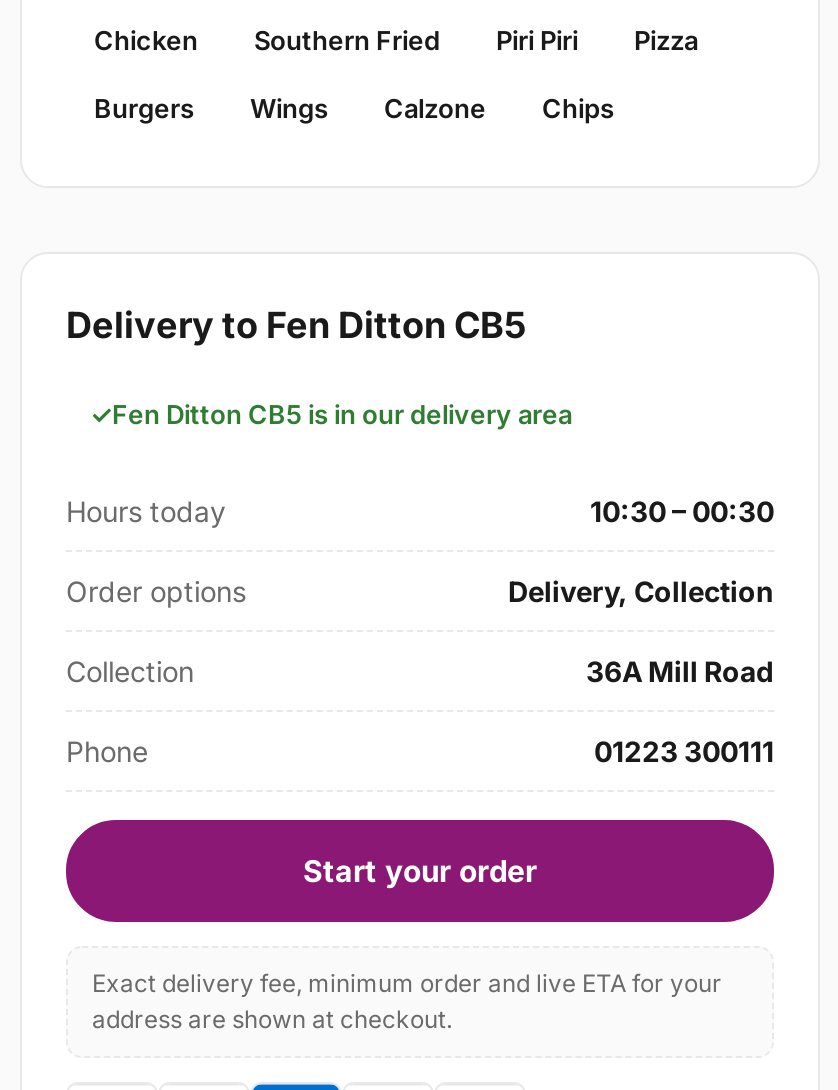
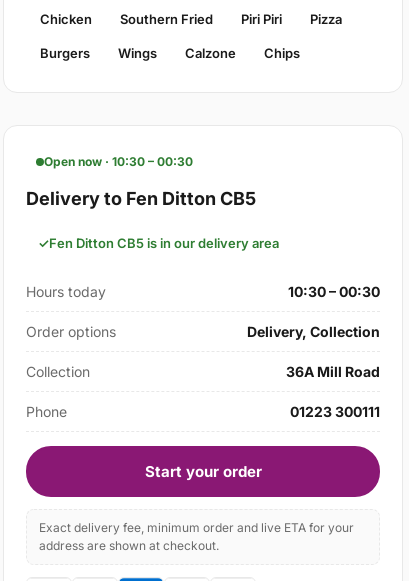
none -> [44,154,193,169] Open now · 10:30 – 00:30

